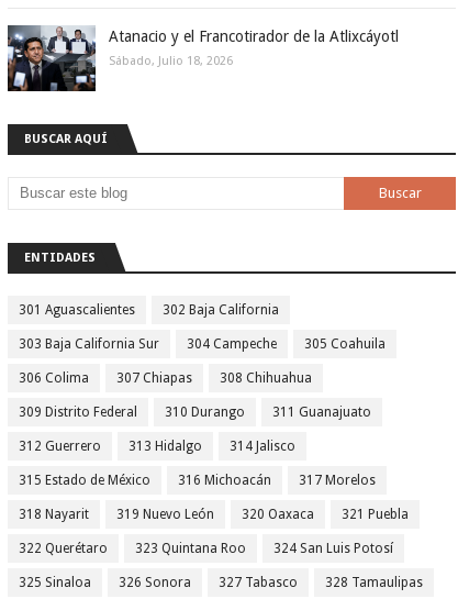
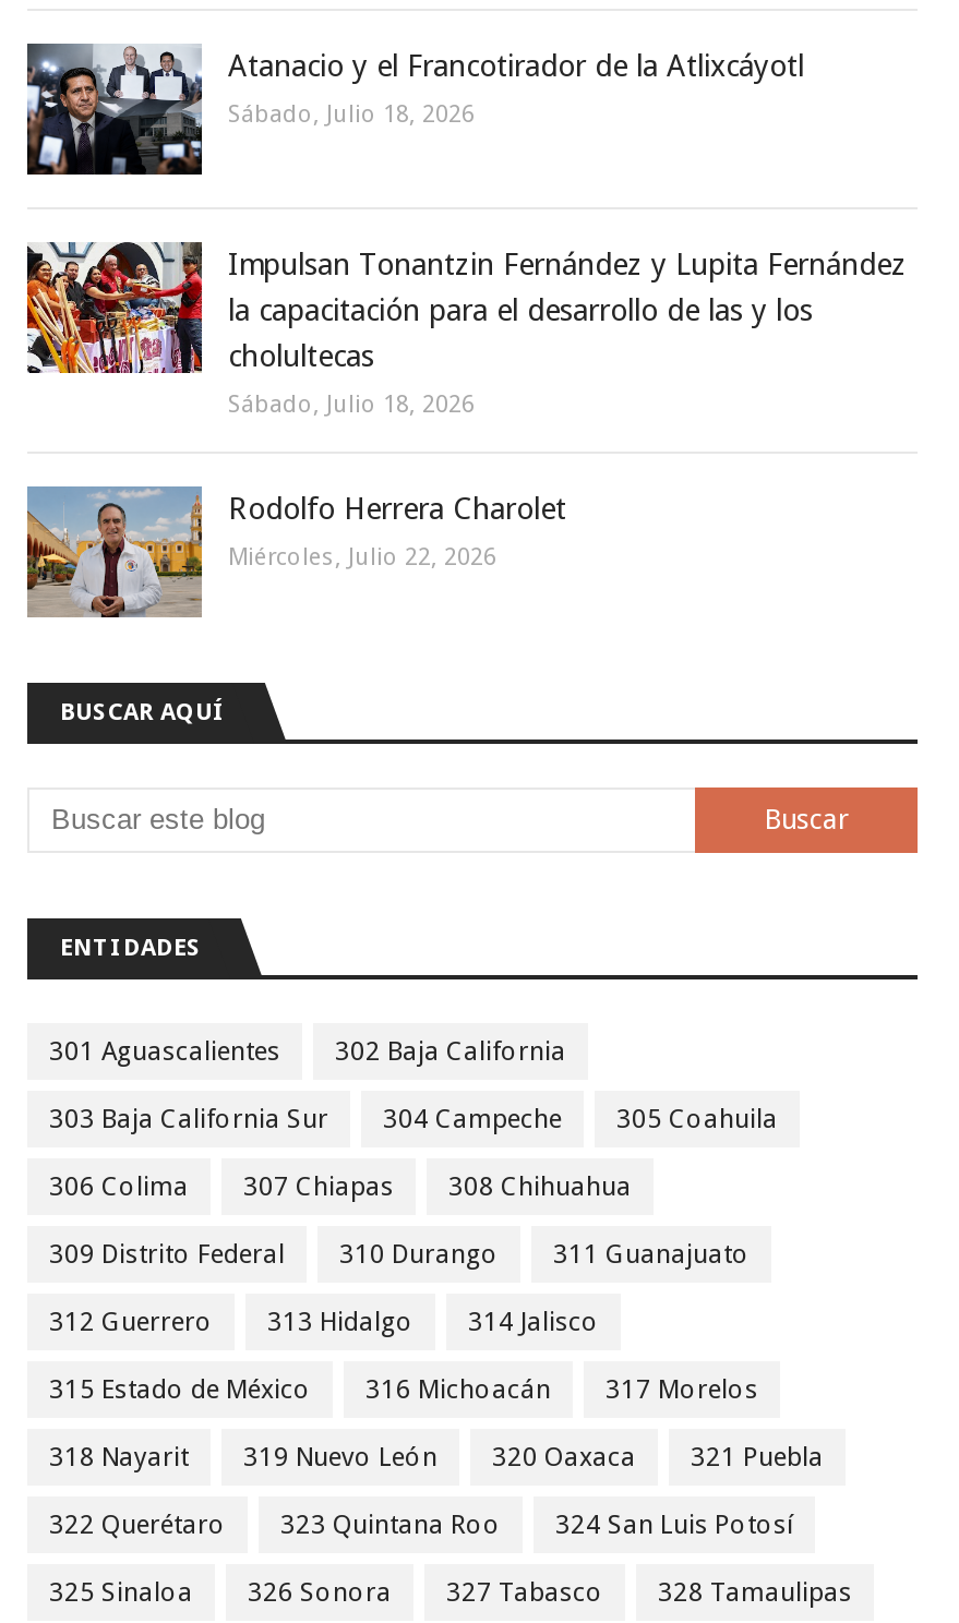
none -> [25,240,907,571] [image] | Impulsan Tonantzin Fernández y Lupita Fernández | la capacitación para el desarrollo de las y los | cholultecas | Sábado, Julio 18, 2026 | Rodolfo Herrera Charolet | Miércoles, Julio 22, 2026
none -> [25,484,202,617] [image]

